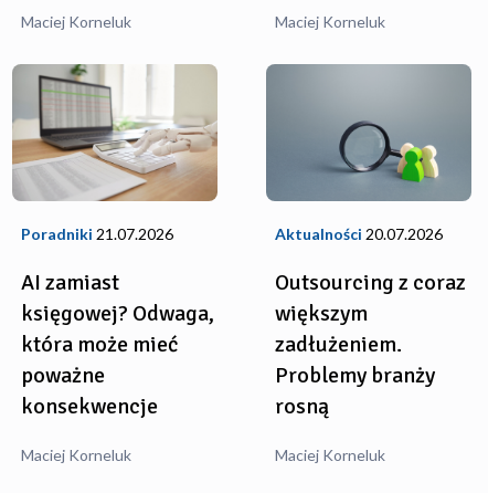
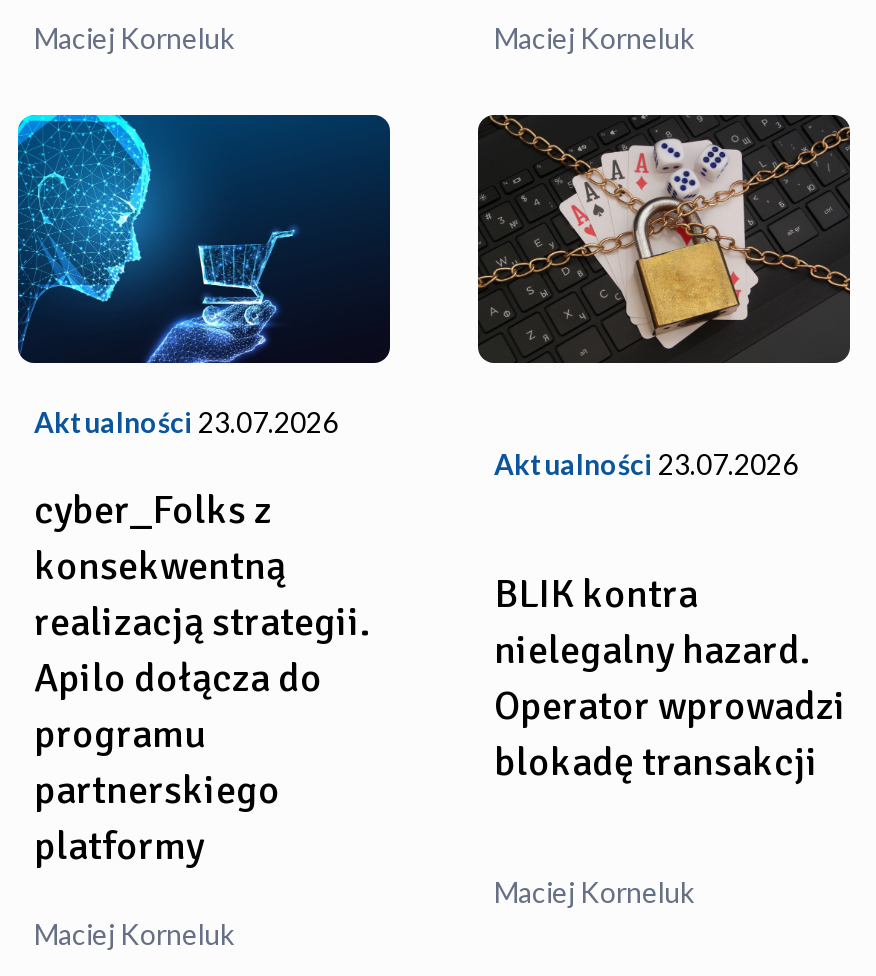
[11,63,219,243] [image] | Poradniki 21.07.2026 -> [16,113,392,439] [image] | Aktualności 23.07.2026
[265,63,473,202] [image] -> [476,113,852,365] [image]
[275,224,443,243] Aktualności 20.07.2026 -> [494,447,798,481] Aktualności 23.07.2026
[21,269,214,420] AI zamiast | księgowej? Odwaga, | która może mieć | poważne | konsekwencje -> [34,485,370,871] cyber_Folks z | konsekwentną | realizacją strategii. | Apilo dołącza do | programu | partnerskiego | platformy
[275,268,466,420] Outsourcing z coraz | większym | zadłużeniem. | Problemy branży | rosną -> [494,569,846,787] BLIK kontra | nielegalny hazard. | Operator wprowadzi | blokadę transakcji

